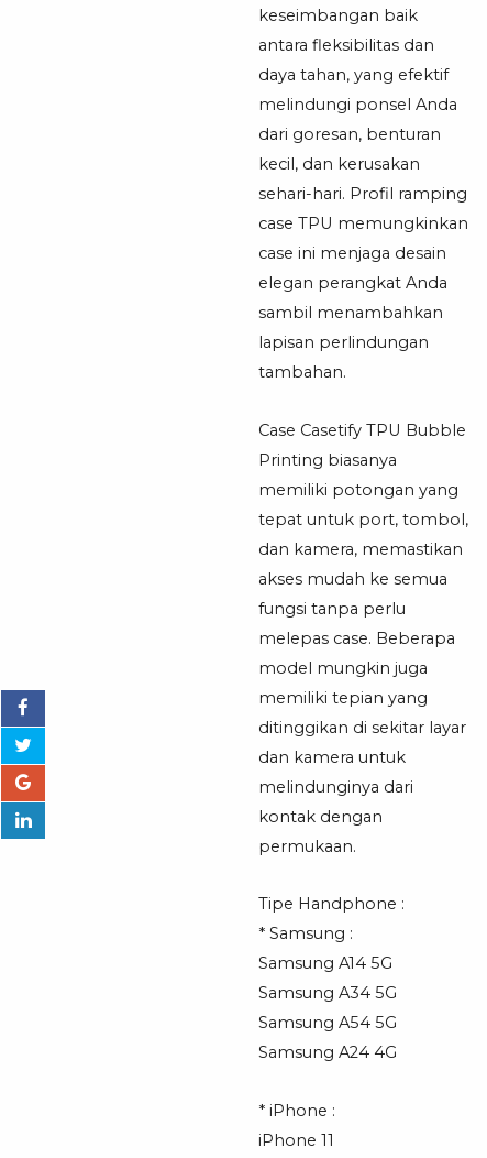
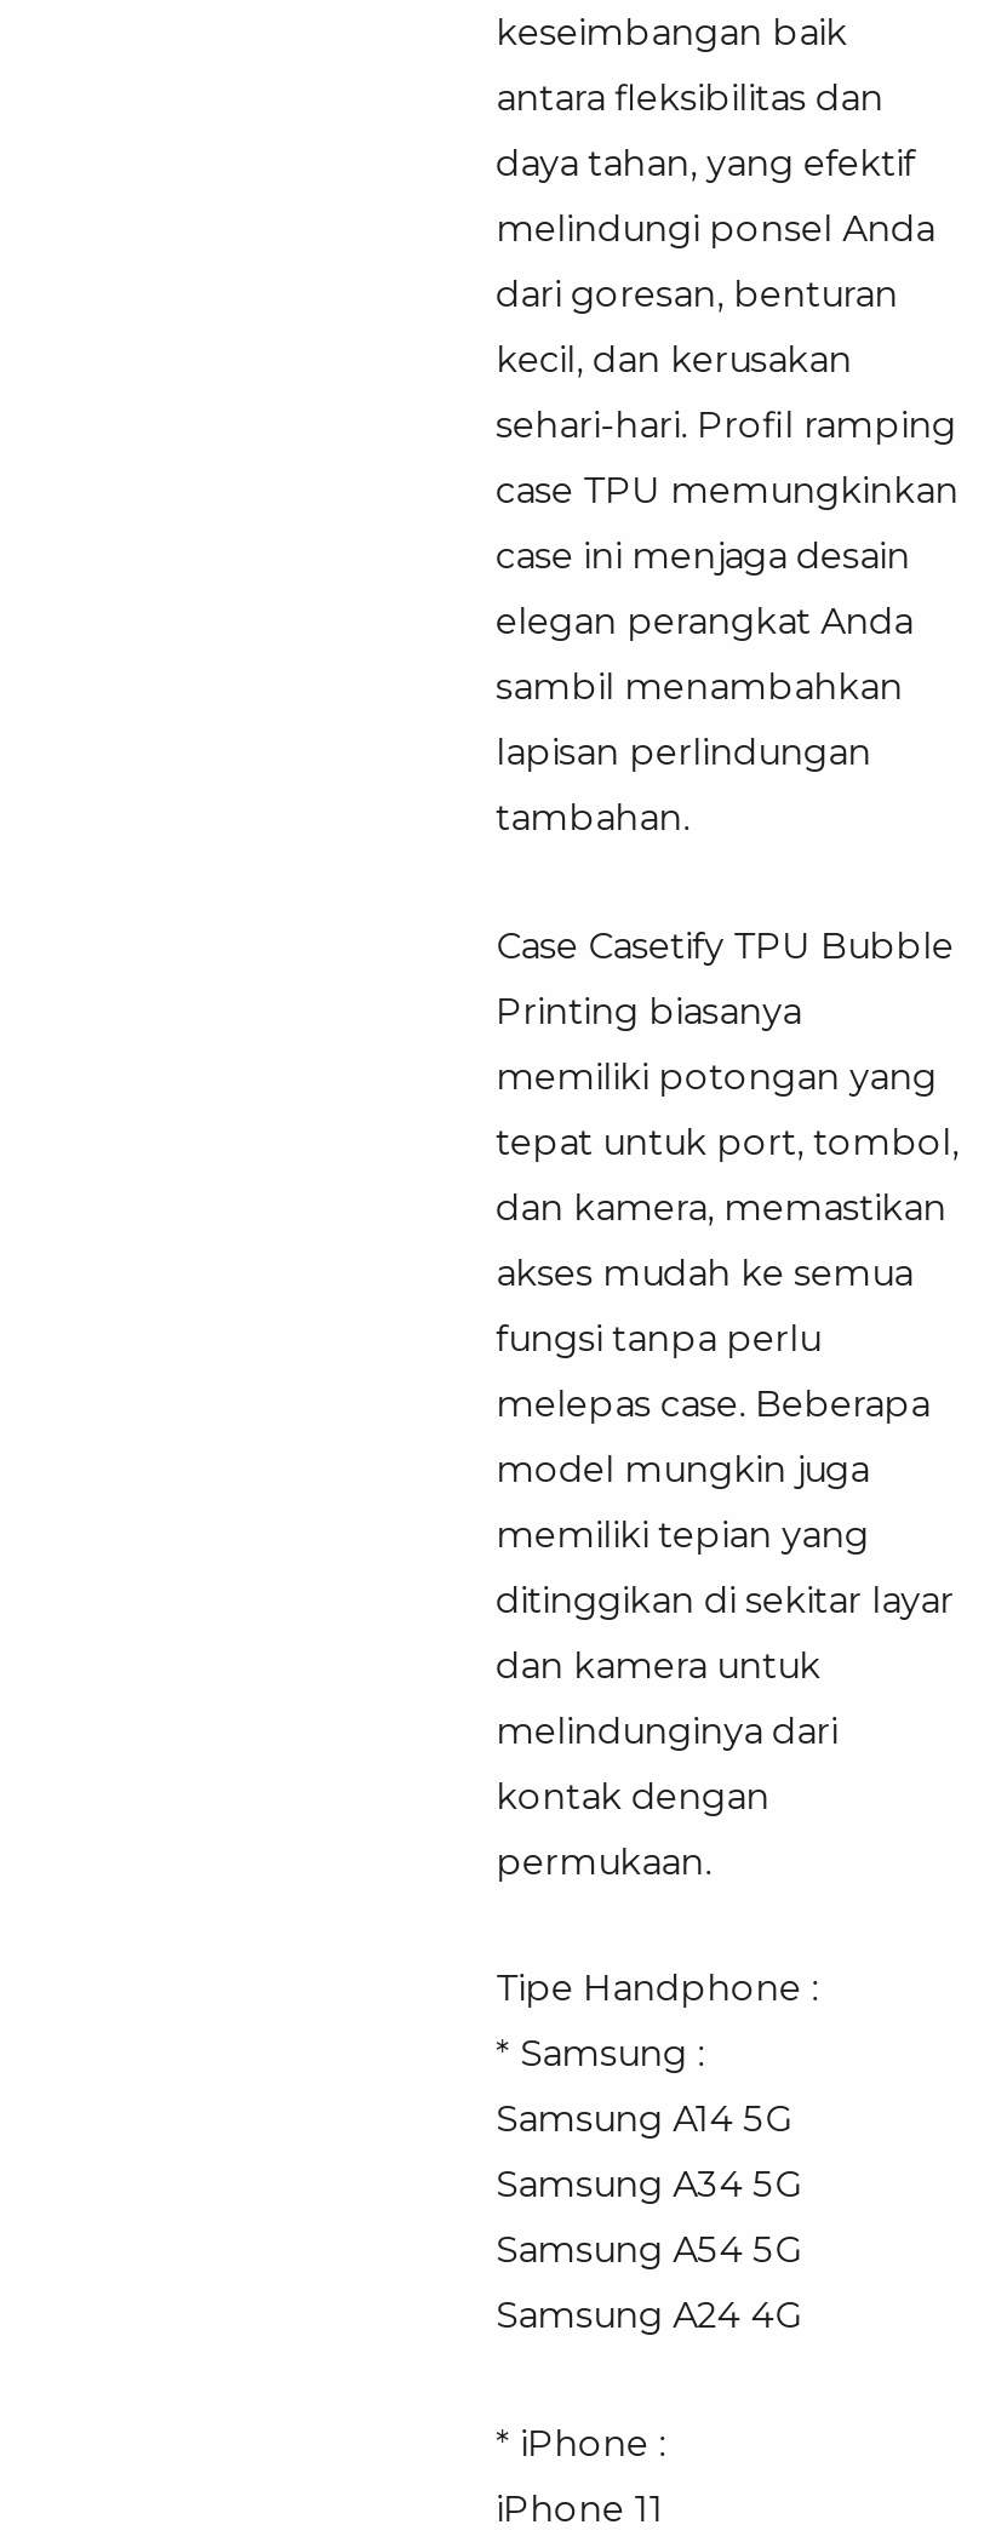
[3,689,46,840] [image] -> none

